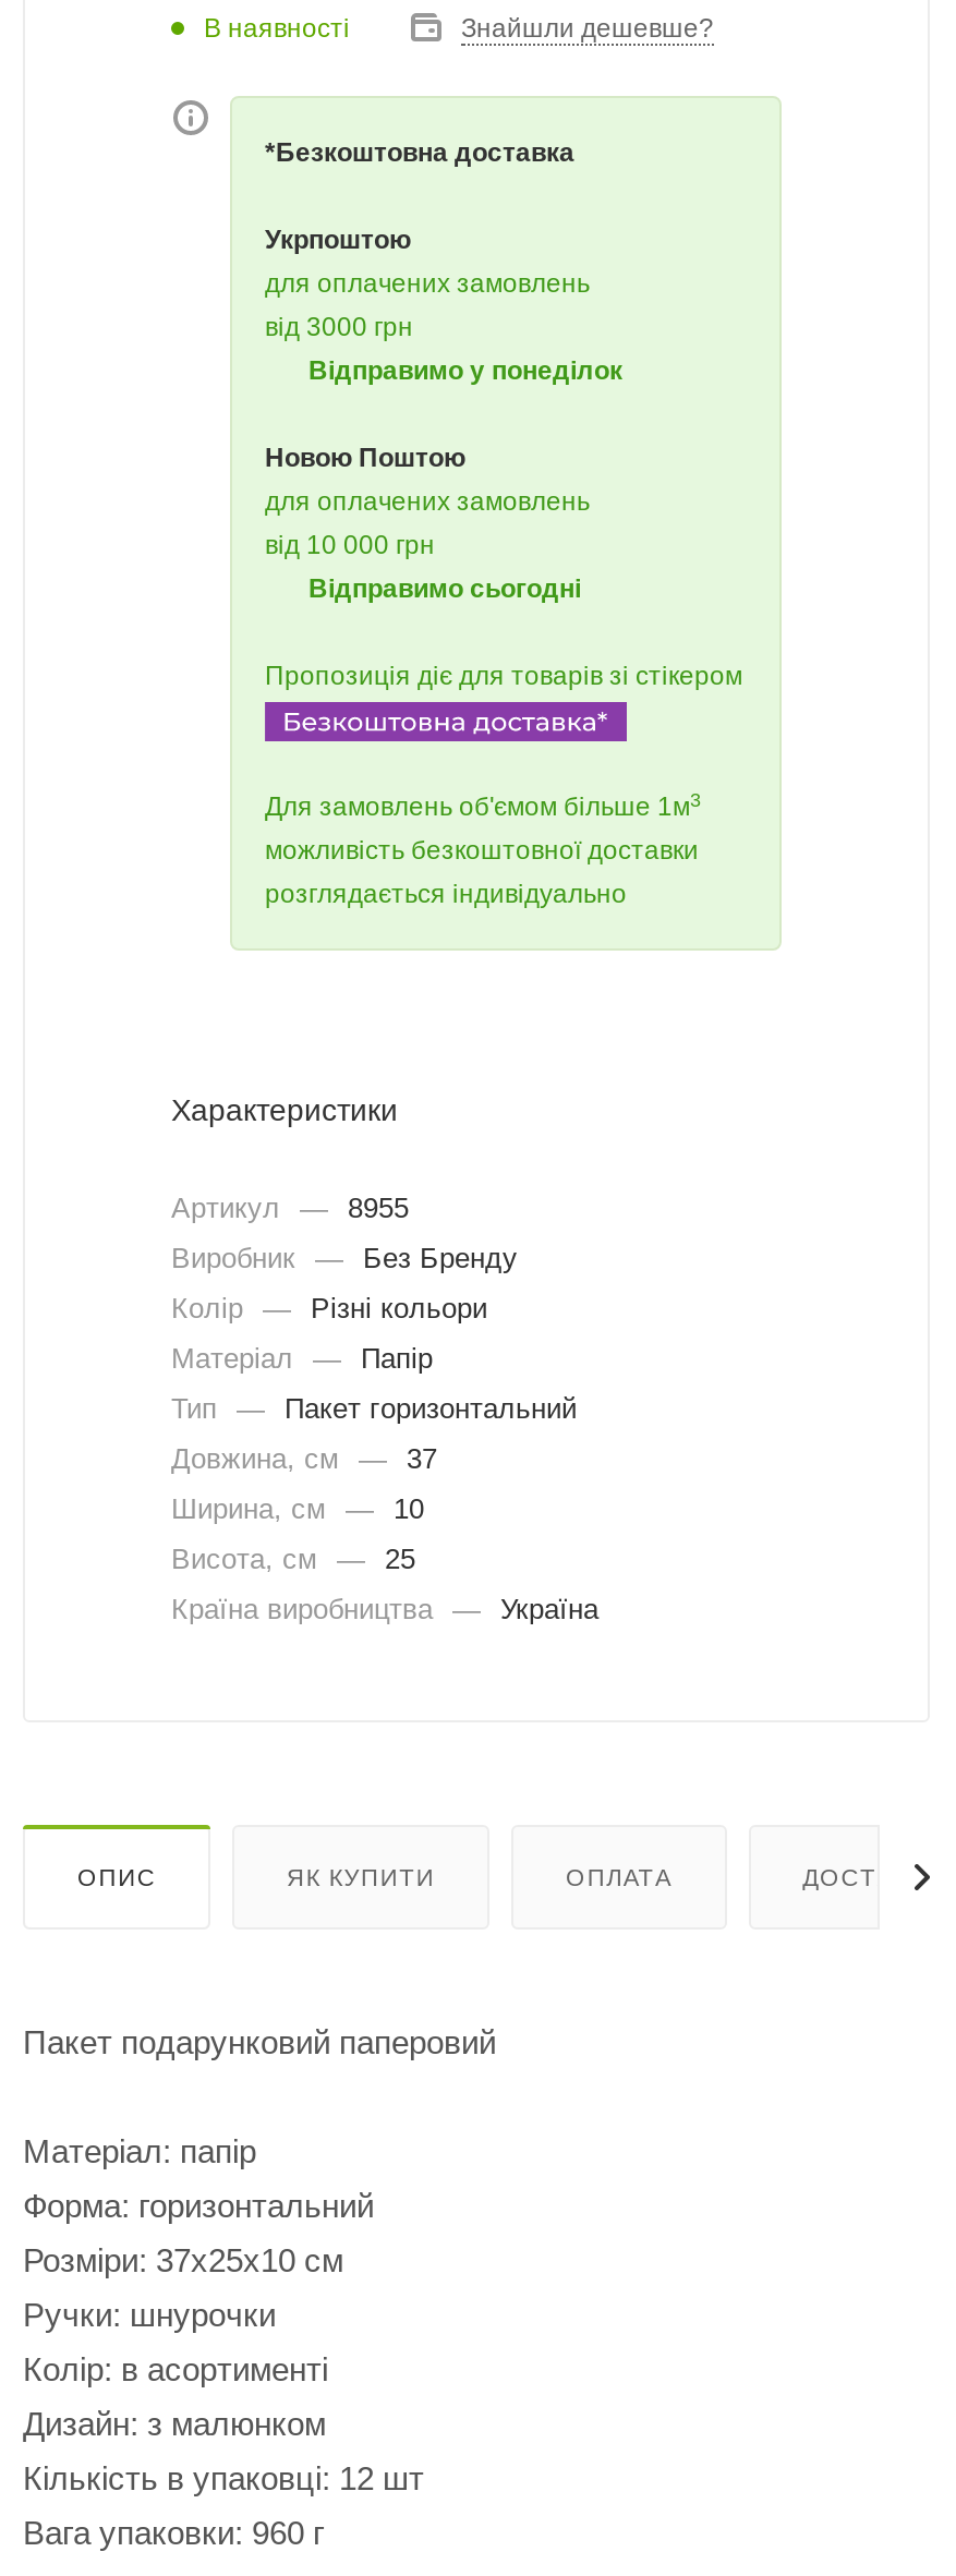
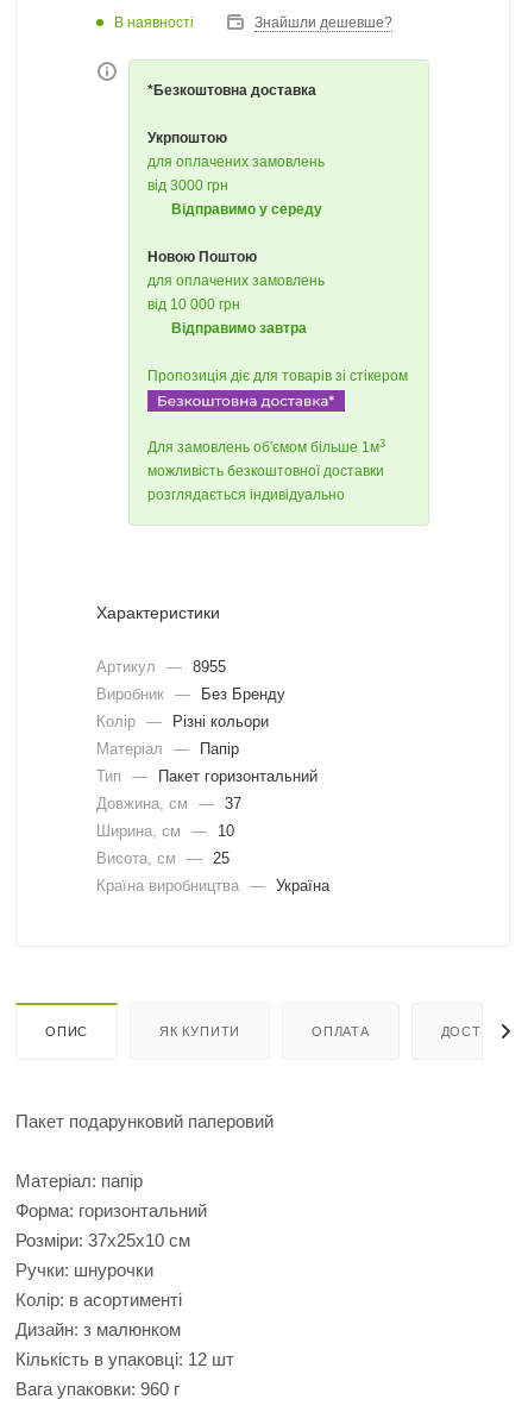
[308,355,622,386] Відправимо у понеділок -> [171,201,322,218] Відправимо у середу
[308,573,581,604] Відправимо сьогодні -> [171,320,307,337] Відправимо завтра

